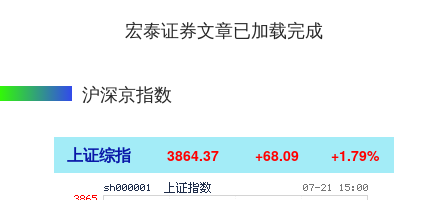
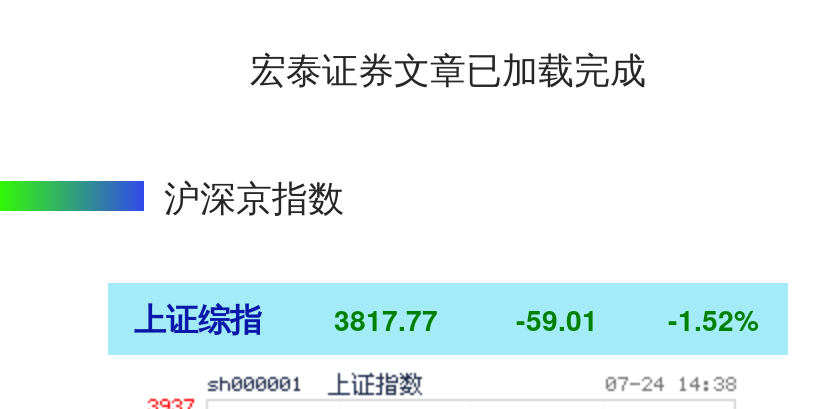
[167,145,219,165] 3864.37 -> [334,300,438,340] 3817.77
[255,145,299,165] +68.09 -> [516,300,598,340] -59.01
[331,145,379,165] +1.79% -> [668,300,758,340] -1.52%

